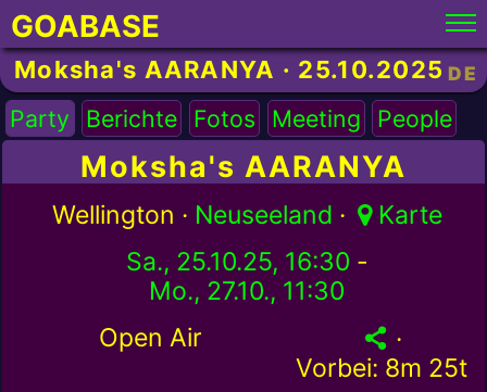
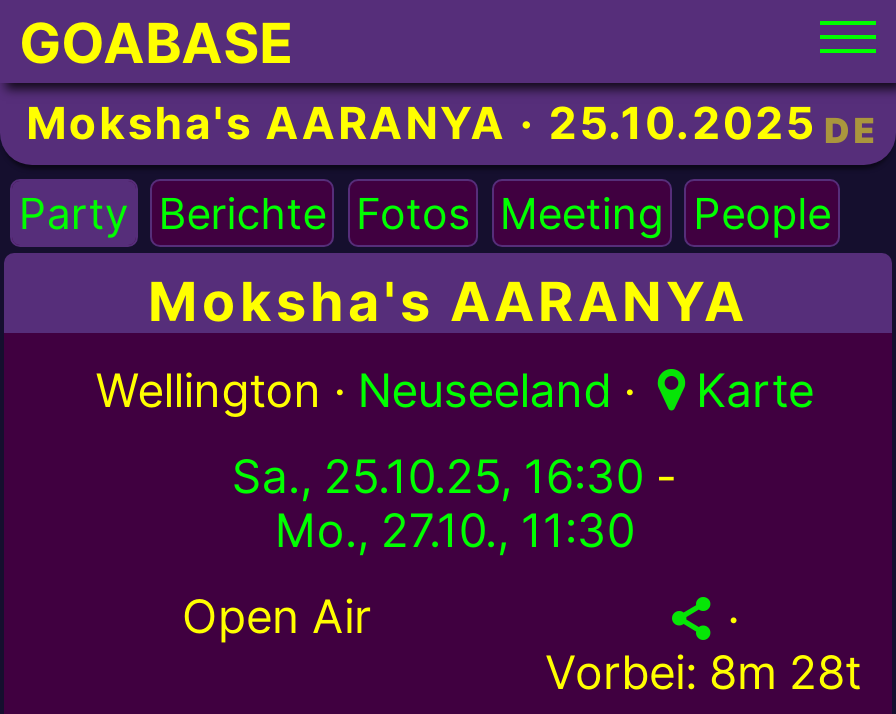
[296,353,468,384] Vorbei: 8m 25t -> [545,646,861,702] Vorbei: 8m 28t

